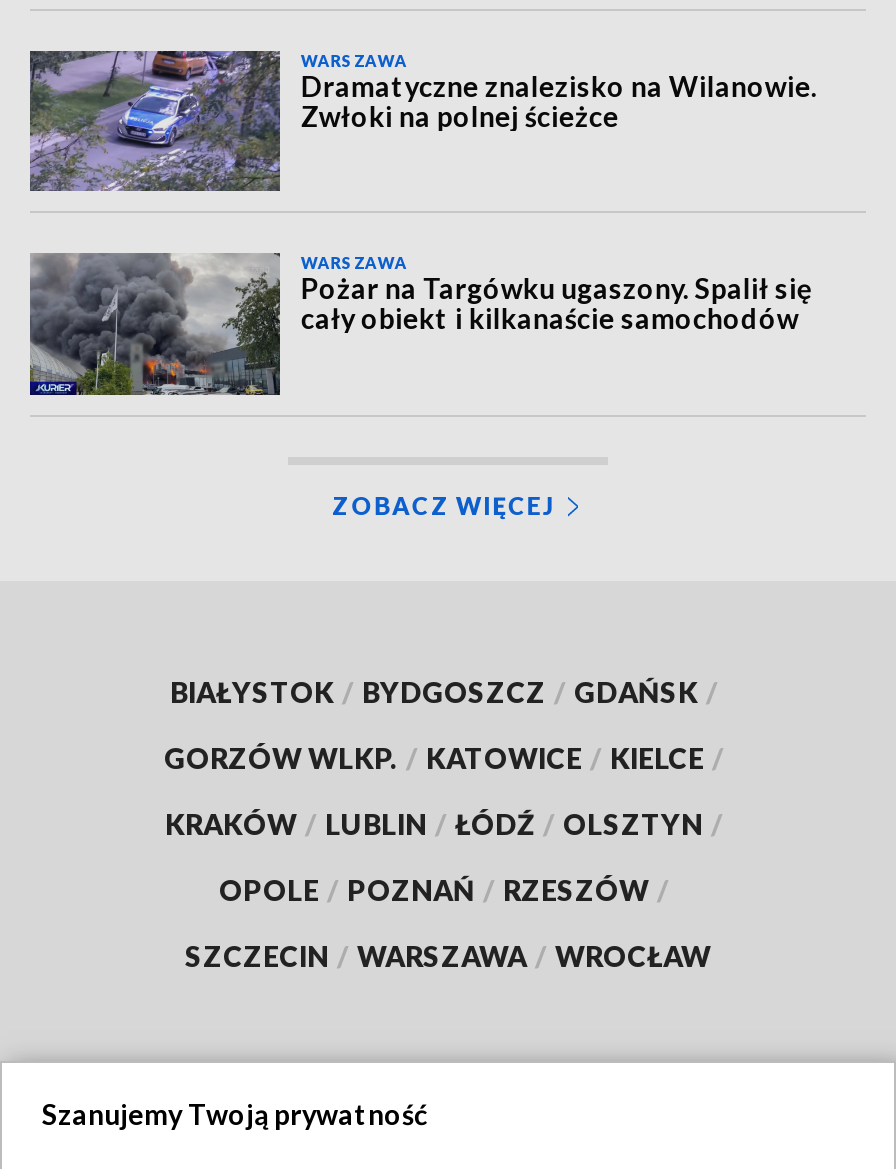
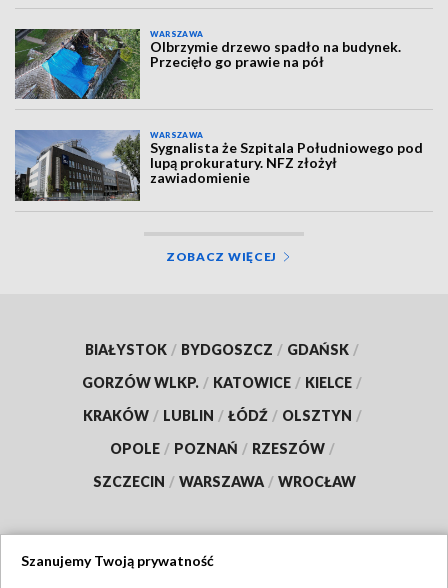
[28,49,817,193] [image] | Dramatyczne znalezisko na Wilanowie. | Zwłoki na polnej ścieżce -> [15,28,401,99] [image] | Olbrzymie drzewo spadło na budynek. | Przecięło go prawie na pół
[28,253,811,397] [image] | Pożar na Targówku ugaszony. Spalił się | cały obiekt i kilkanaście samochodów -> [14,130,423,201] [image] | Sygnalista że Szpitala Południowego pod | lupą prokuratury. NFZ złożył | zawiadomienie

